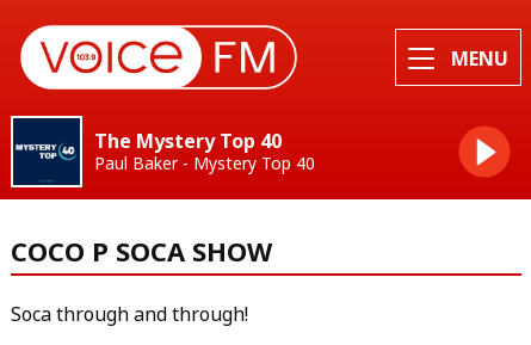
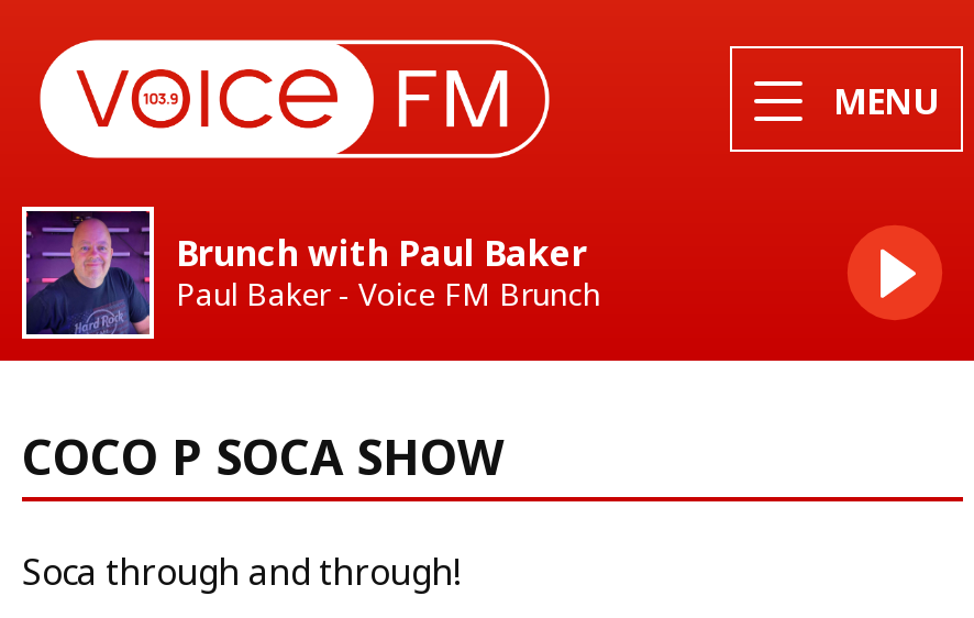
[12,118,315,186] [image] | The Mystery Top 40 | Paul Baker - Mystery Top 40 -> [24,211,600,334] [image] | Brunch with Paul Baker | Paul Baker - Voice FM Brunch

